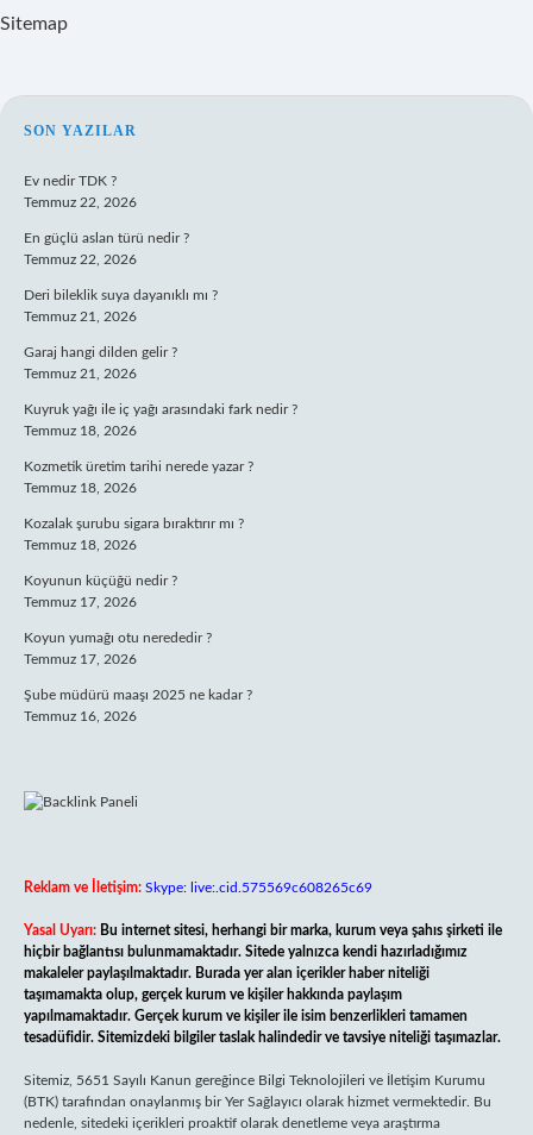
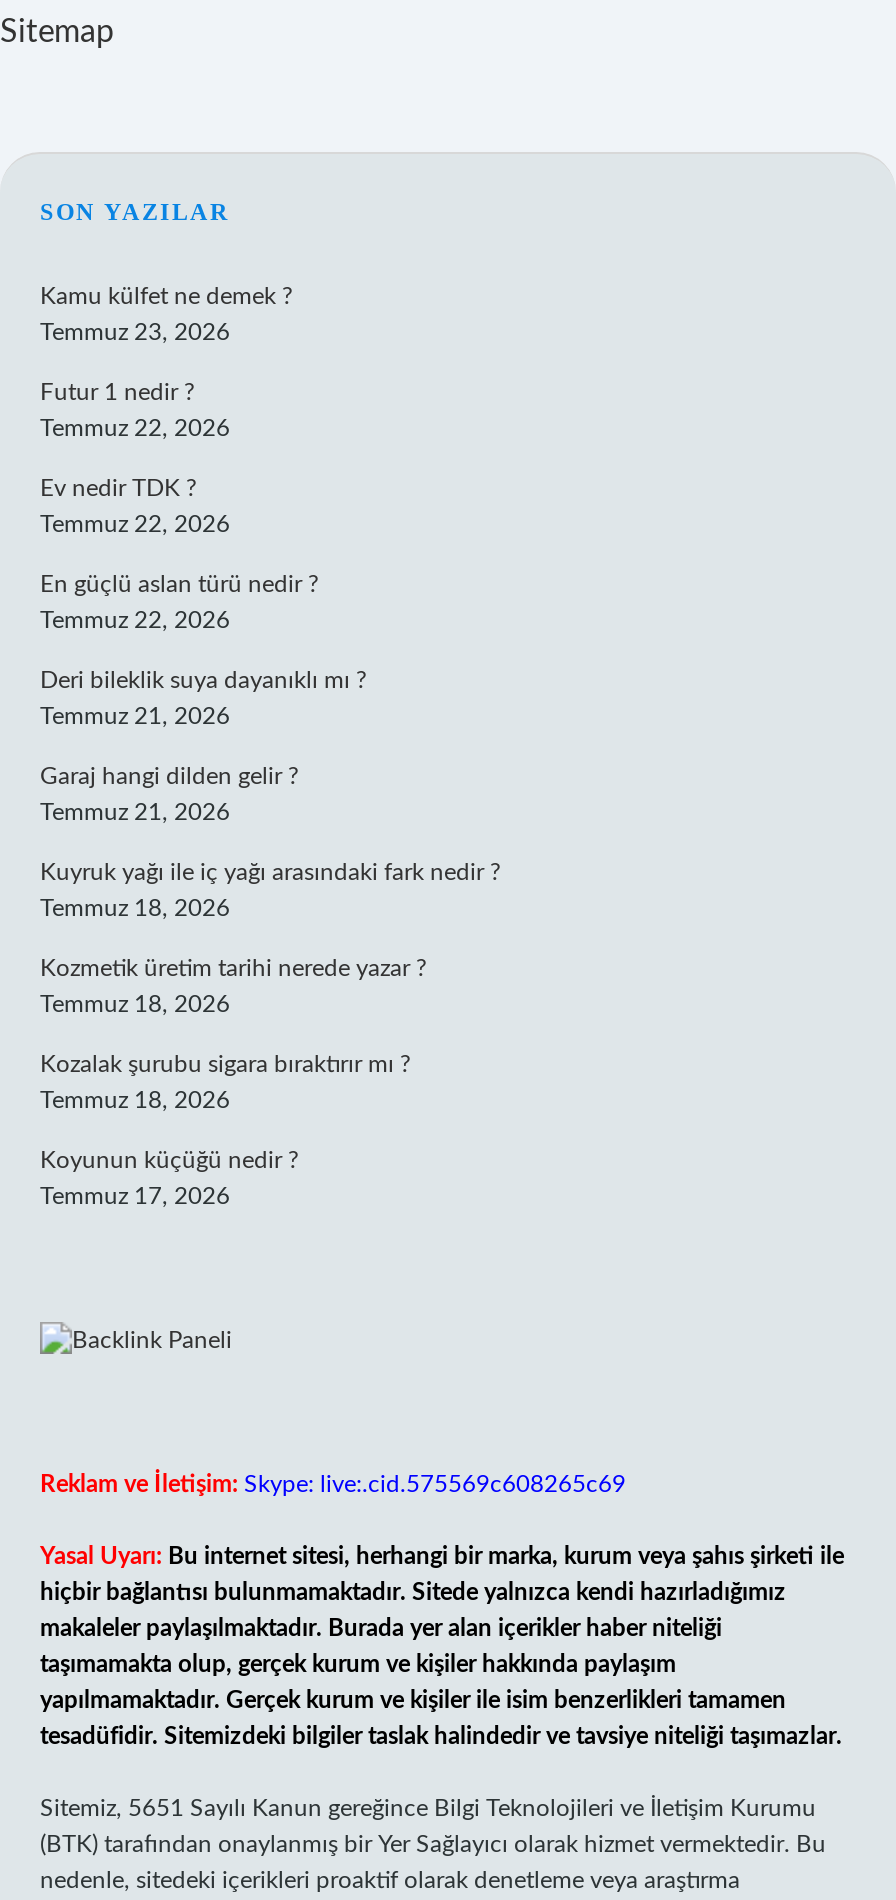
none -> [40,284,292,440] Kamu külfet ne demek ? | Temmuz 23, 2026 | Futur 1 nedir ? | Temmuz 22, 2026
moved [24,174,297,609] -> [40,476,500,1208]: Ev nedir TDK ? | Temmuz 22, 2026 | En güçlü aslan türü nedir ? | ... | Koyunun küçüğü nedir ? | Temmuz 17, 2026
[24,631,252,723] Koyun yumağı otu nerededir ? | Temmuz 17, 2026 | Şube müdürü maaşı 2025 ne kadar ? | Temmuz 16, 2026 -> none

